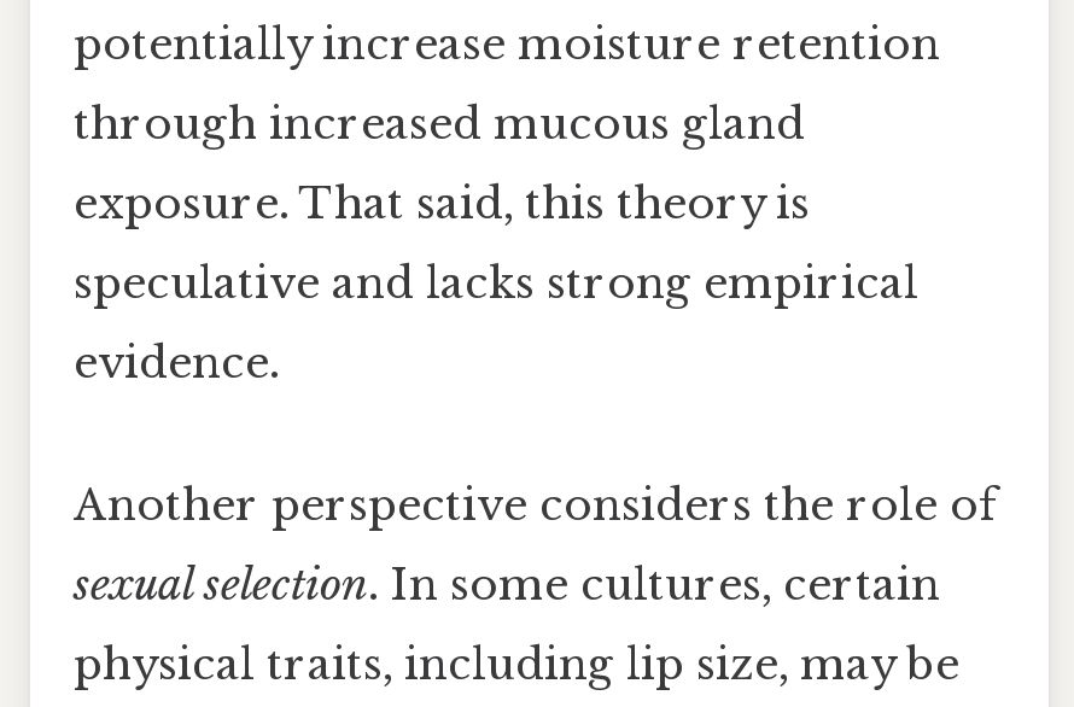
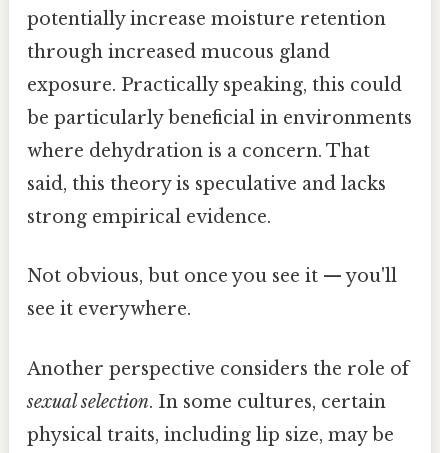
[74,177,918,389] exposure. That said, this theory is | speculative and lacks strong empirical | evidence. -> [27,74,412,320] exposure. Practically speaking, this could | be particularly beneficial in environments | where dehydration is a concern. That | said, this theory is speculative and lacks | strong empirical evidence. | Not obvious, but once you see it — you'll | see it everywhere.

